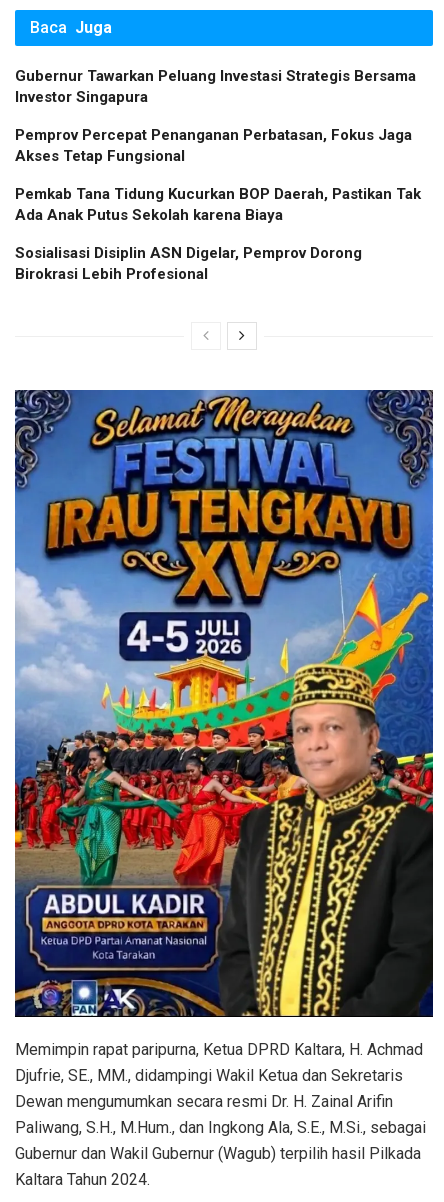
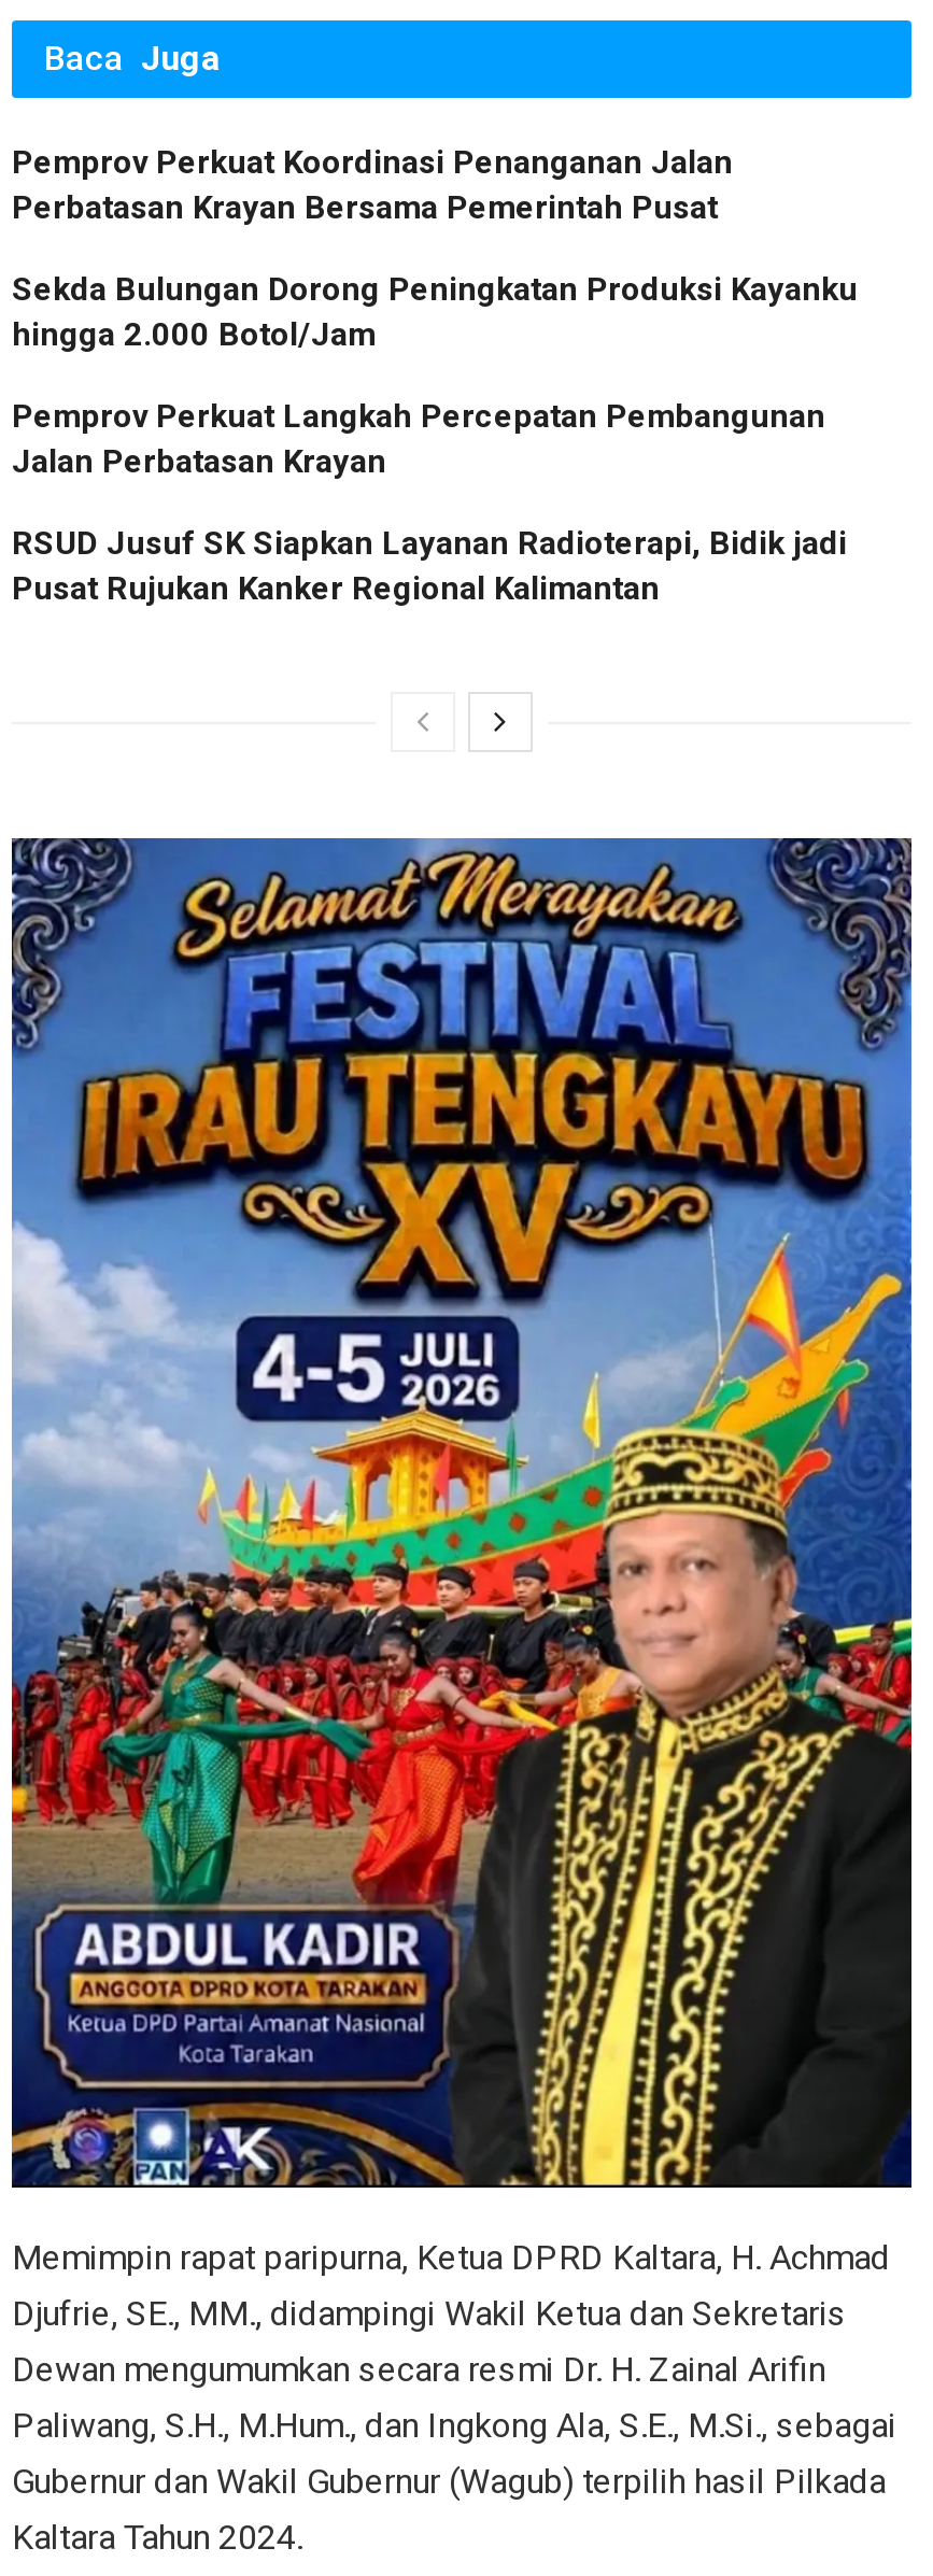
[15,67,416,106] Gubernur Tawarkan Peluang Investasi Strategis Bersama | Investor Singapura -> [12,143,733,227] Pemprov Perkuat Koordinasi Penanganan Jalan | Perbatasan Krayan Bersama Pemerintah Pusat
[15,126,412,165] Pemprov Percepat Penanganan Perbatasan, Fokus Jaga | Akses Tetap Fungsional -> [12,270,858,354] Sekda Bulungan Dorong Peningkatan Produksi Kayanku | hingga 2.000 Botol/Jam
[15,185,421,224] Pemkab Tana Tidung Kucurkan BOP Daerah, Pastikan Tak | Ada Anak Putus Sekolah karena Biaya -> [12,397,825,481] Pemprov Perkuat Langkah Percepatan Pembangunan | Jalan Perbatasan Krayan
[15,244,362,283] Sosialisasi Disiplin ASN Digelar, Pemprov Dorong | Birokrasi Lebih Profesional -> [12,524,847,608] RSUD Jusuf SK Siapkan Layanan Radioterapi, Bidik jadi | Pusat Rujukan Kanker Regional Kalimantan

